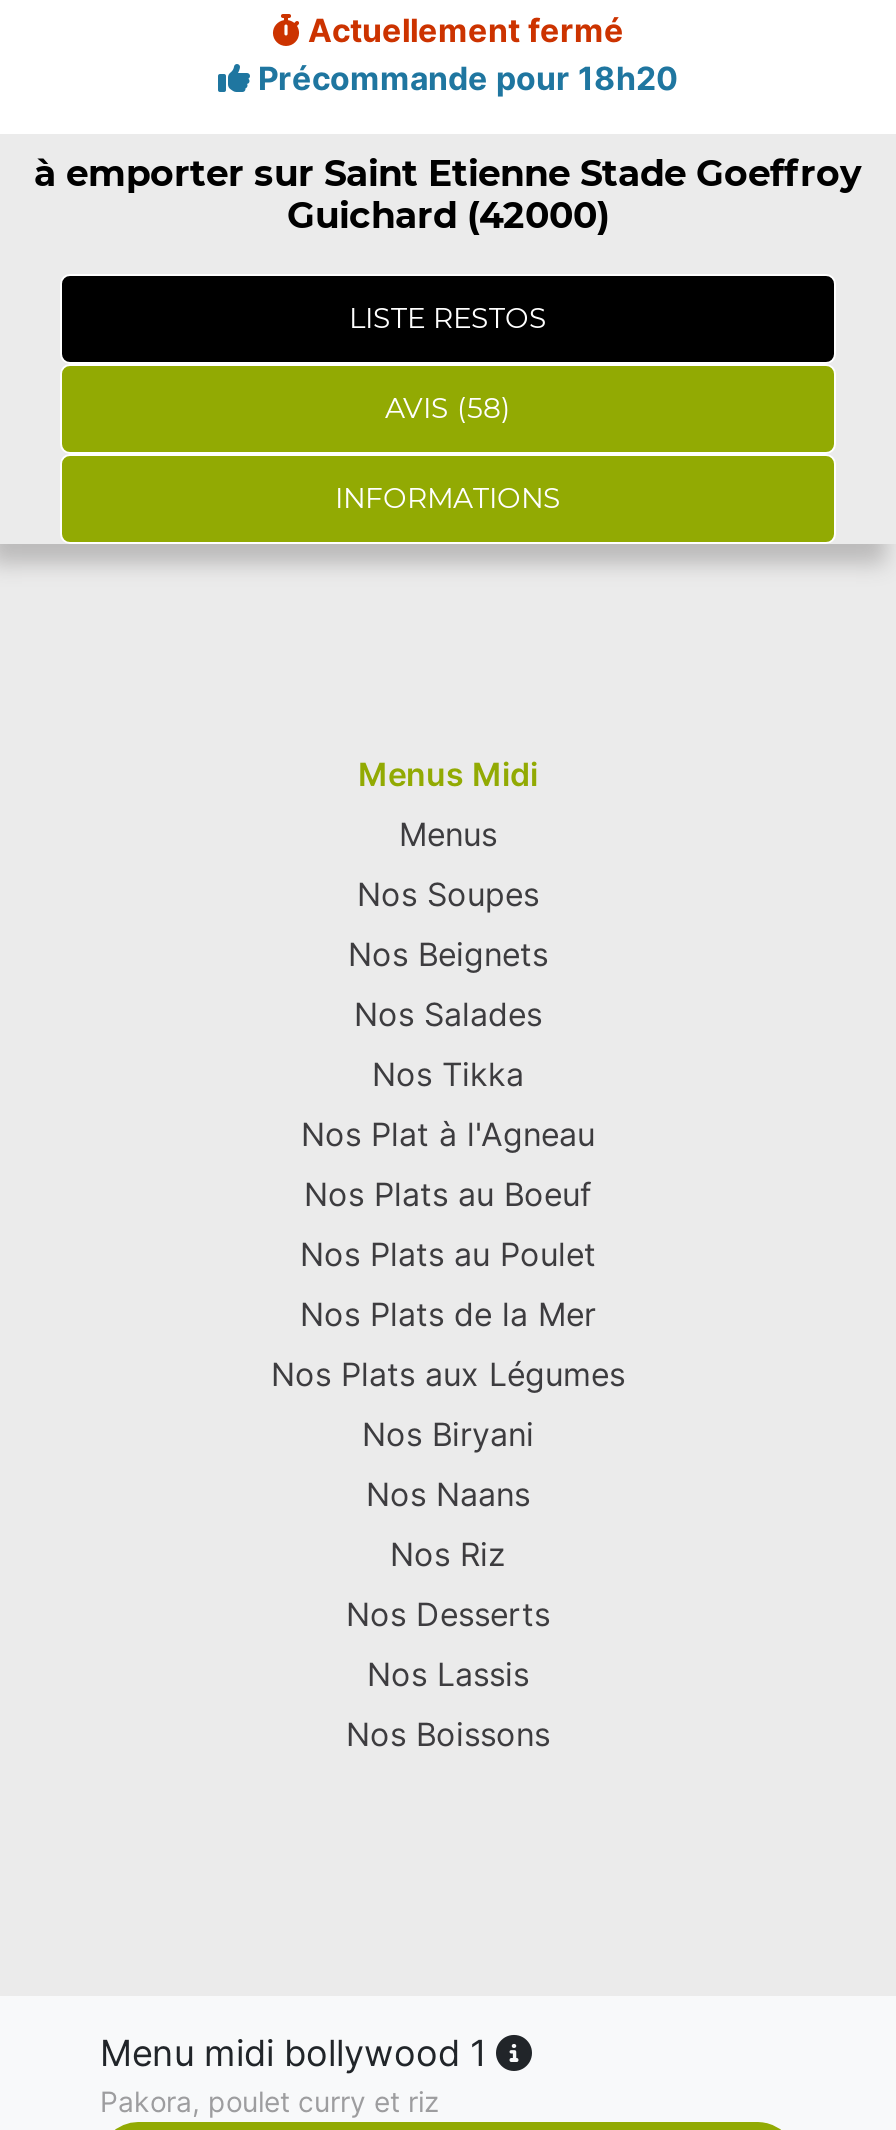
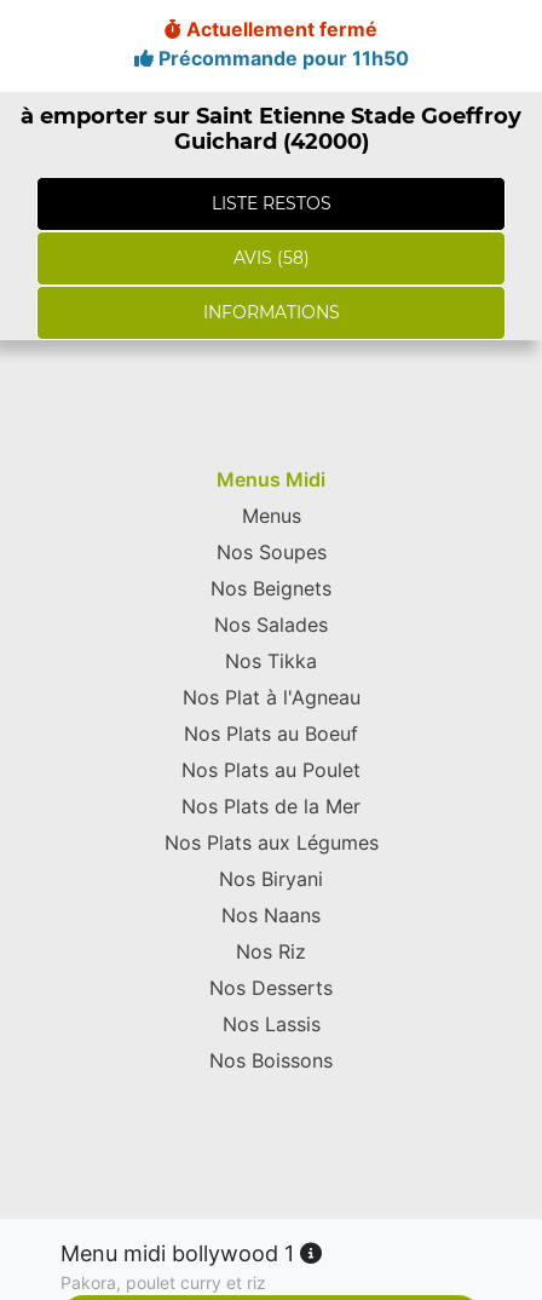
[250,58,678,98] Précommande pour 18h20 -> [153,46,408,70] Précommande pour 11h50

